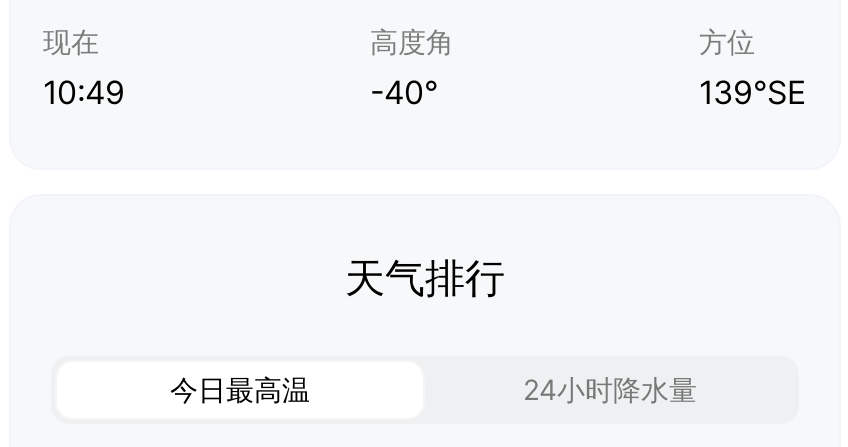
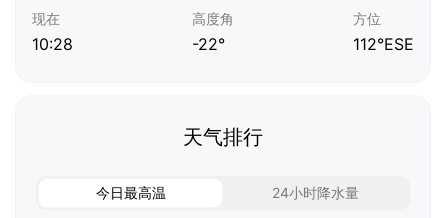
[43,72,125,112] 10:49 -> [32,34,73,54] 10:28
[370,72,438,112] -40° -> [192,34,225,54] -22°
[699,72,807,112] 139°SE -> [353,34,414,54] 112°ESE

